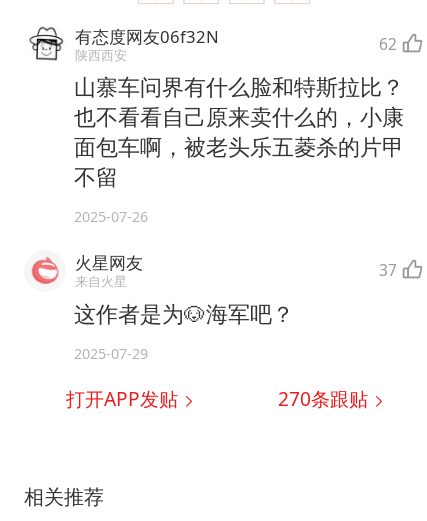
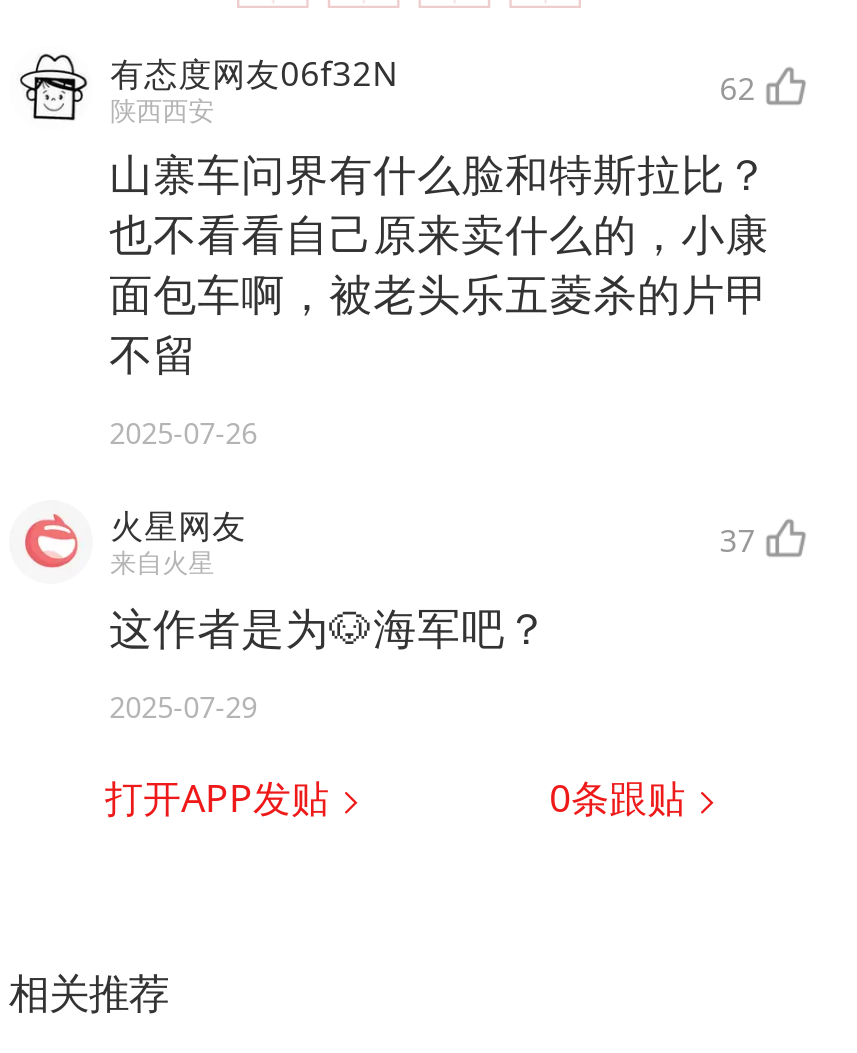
[278,386,373,412] 270条跟贴 -> [549,773,695,825] 0条跟贴

